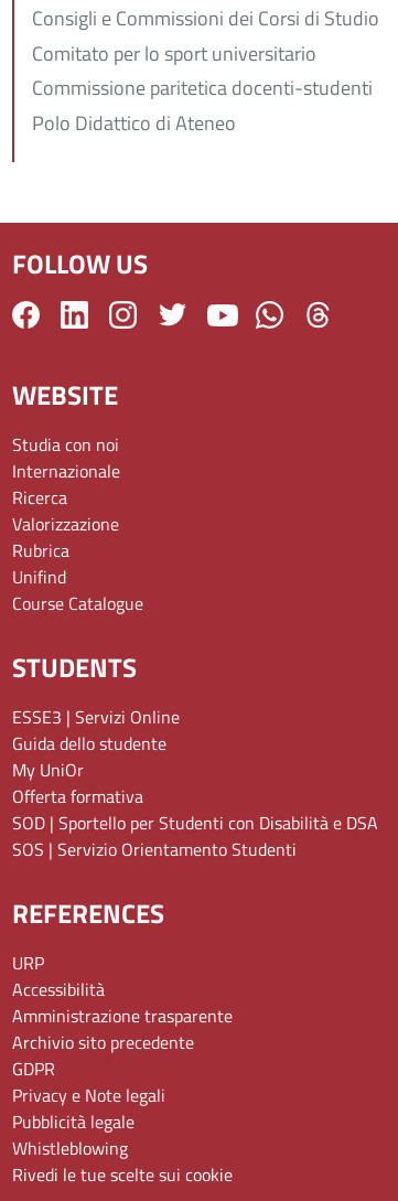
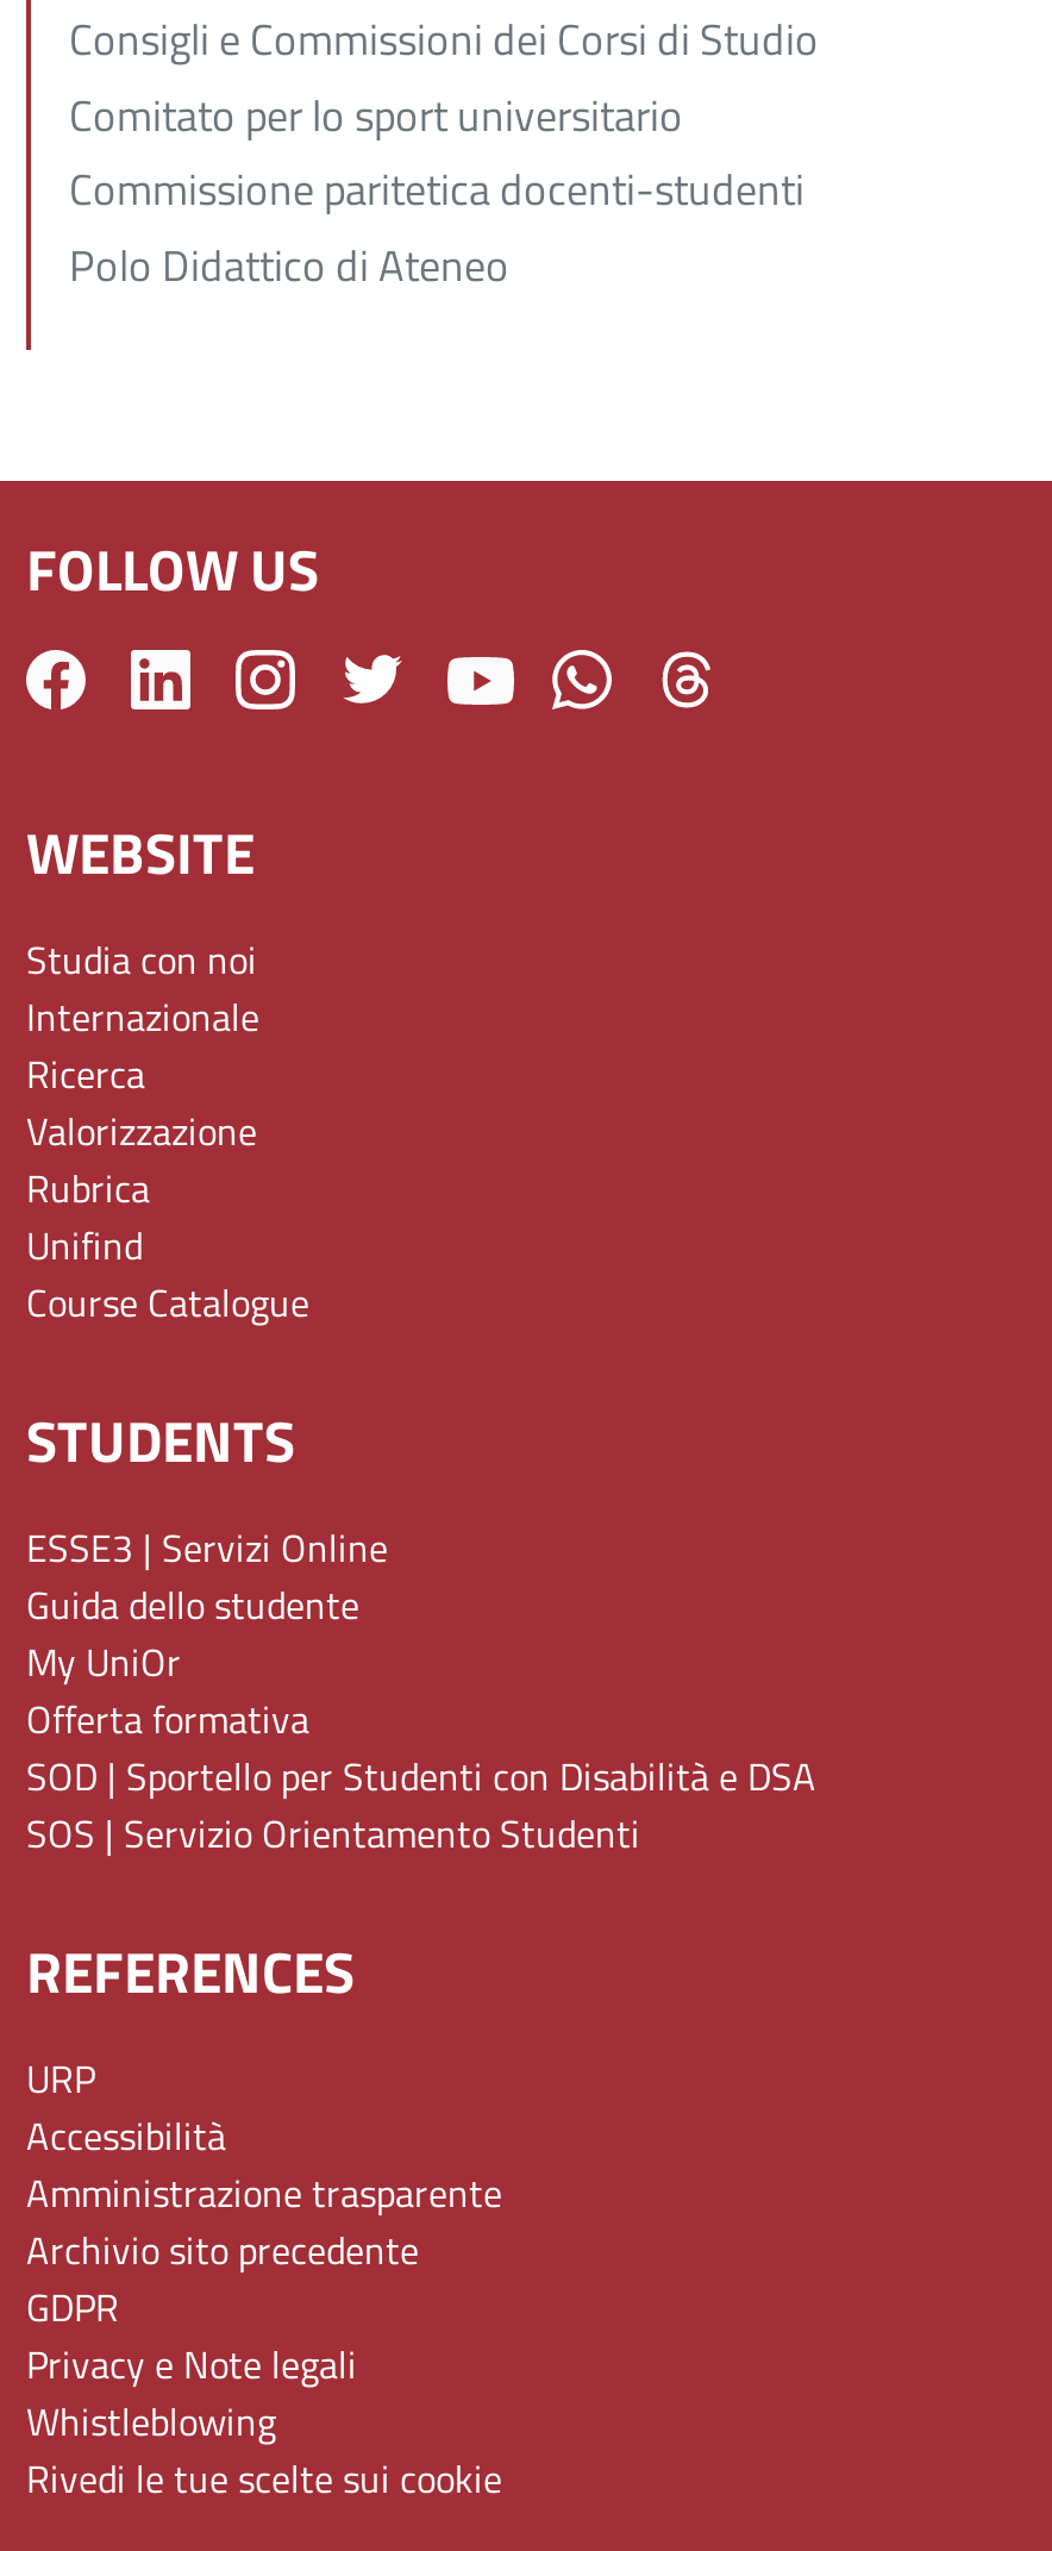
[12,1109,135,1135] Pubblicità legale -> none

